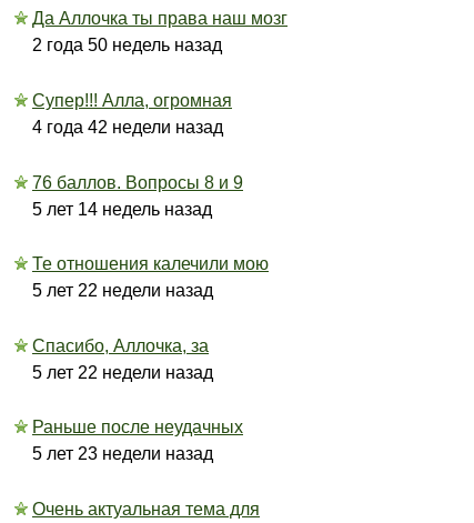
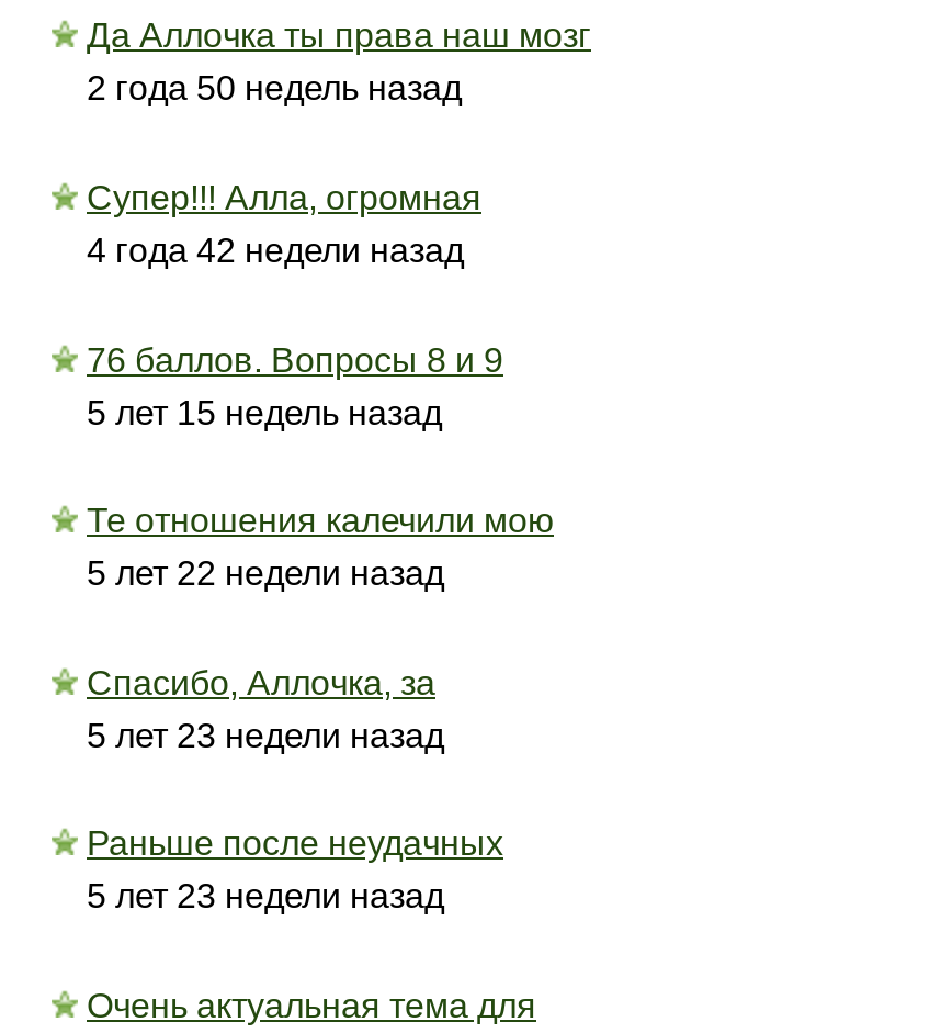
[32,199,212,218] 5 лет 14 недель назад -> [87,393,442,431] 5 лет 15 недель назад
[32,363,213,382] 5 лет 22 недели назад -> [87,716,444,754] 5 лет 23 недели назад

